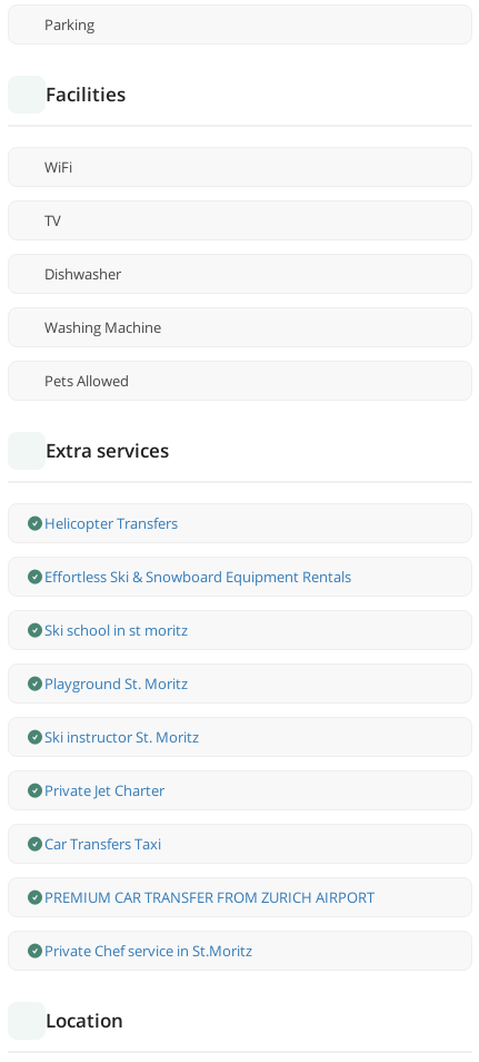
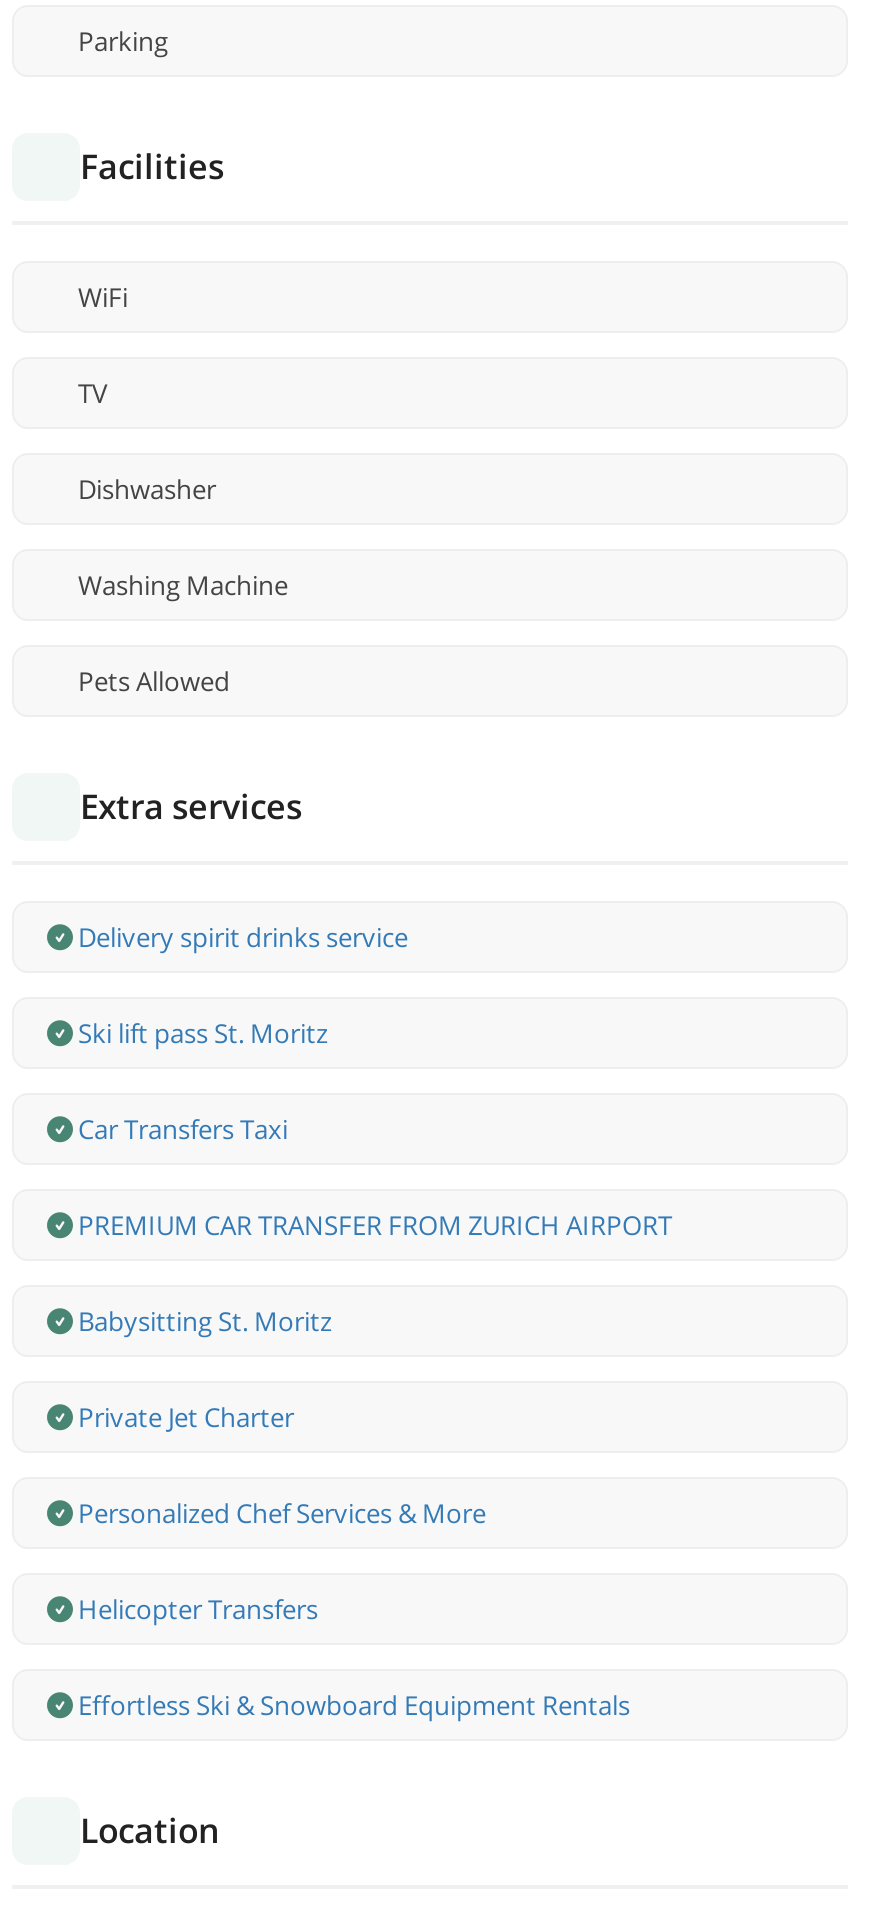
none -> [78,920,486,1532] Delivery spirit drinks service | Ski lift pass St. Moritz | Babysitting St. Moritz | Personalized Chef Services & More
moved [44,514,351,587] -> [78,1592,630,1724]: Helicopter Transfers | Effortless Ski & Snowboard Equipment Rentals
[44,621,252,961] Ski school in st moritz | Playground St. Moritz | Ski instructor St. Moritz | Private Chef service in St.Moritz -> none
moved [44,781,375,908] -> [78,1112,672,1436]: Private Jet Charter | Car Transfers Taxi | PREMIUM CAR TRANSFER FROM ZURICH AIRPORT

